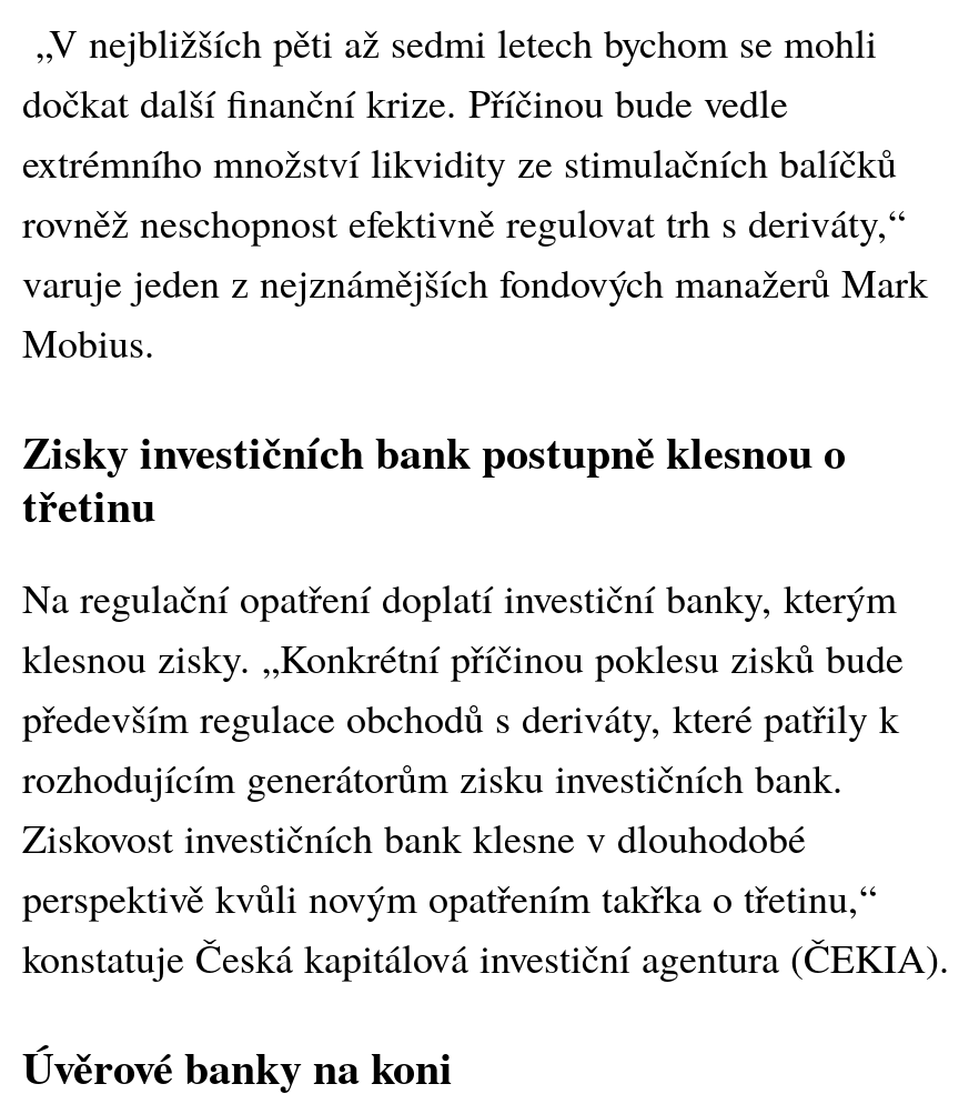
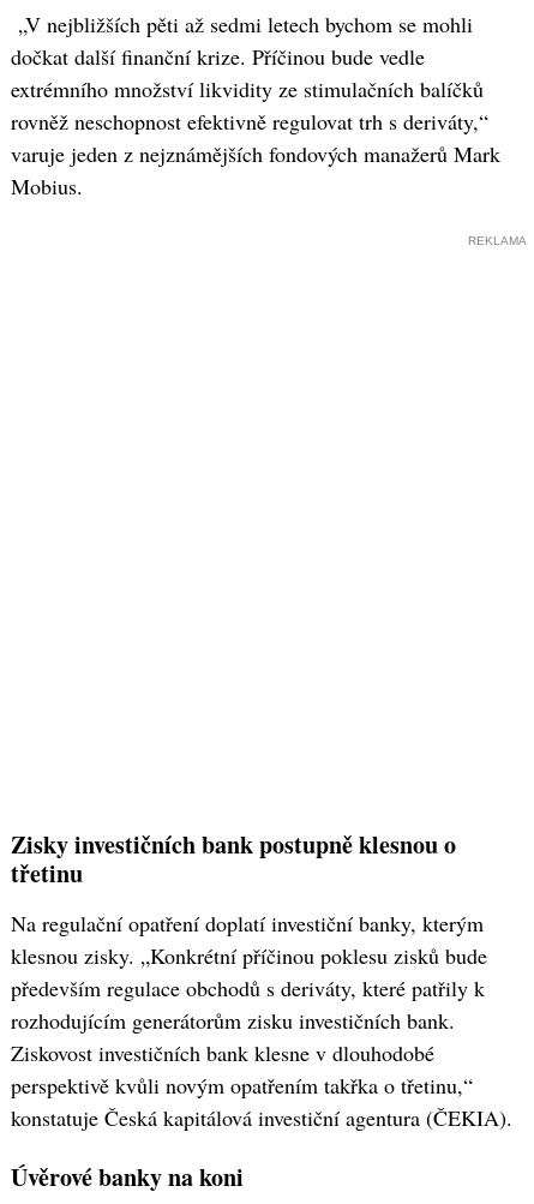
none -> [468,234,527,247] REKLAMA

